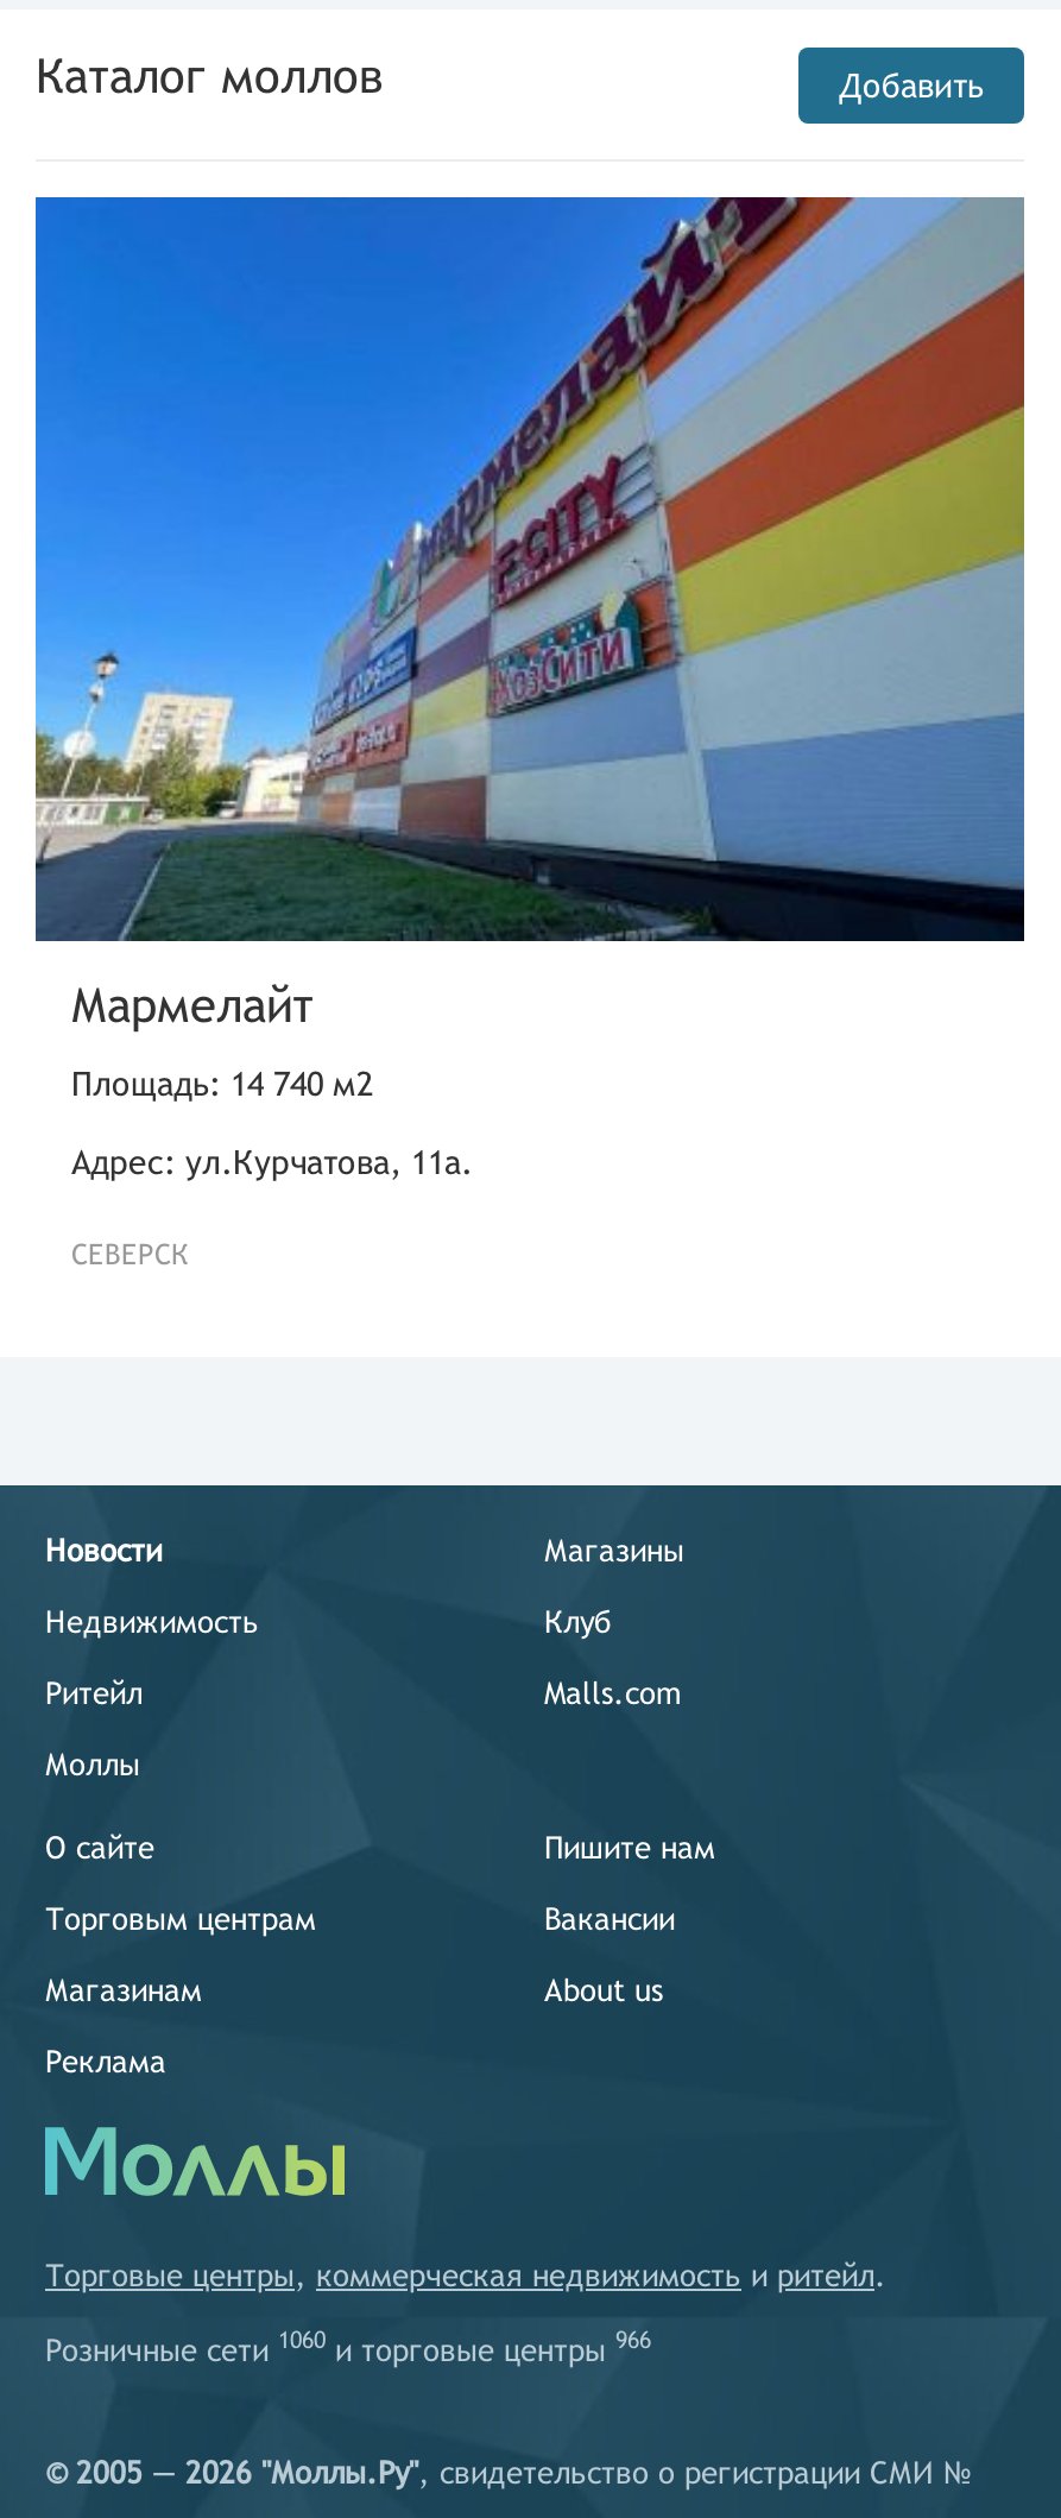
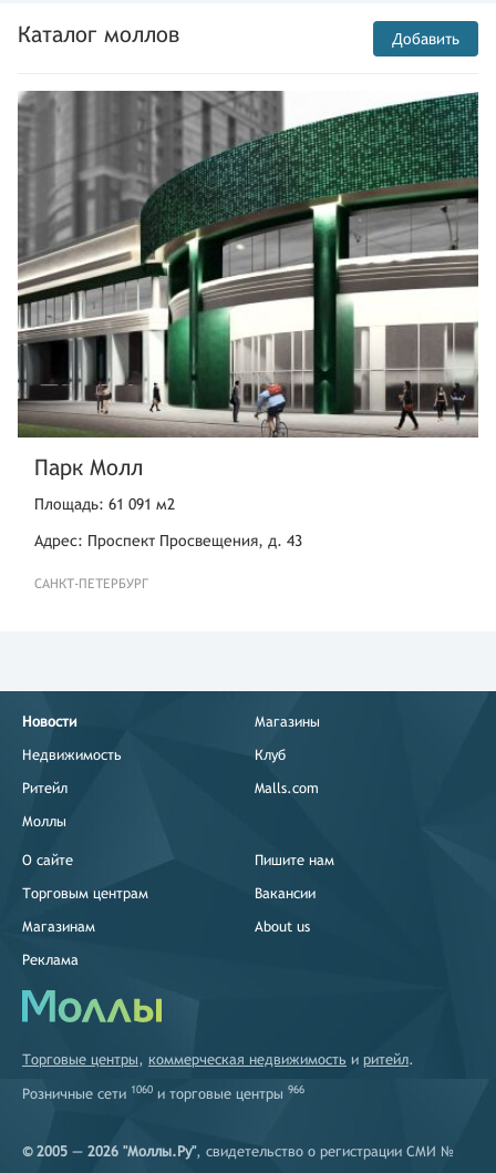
[33,195,1027,1030] [image] | Мармелайт -> [17,90,479,479] [image] | Парк Молл
[71,1064,373,1102] Площадь: 14 740 м2 -> [34,495,175,512] Площадь: 61 091 м2
[71,1142,473,1180] Адрес: ул.Курчатова, 11а. -> [34,531,302,549] Адрес: Проспект Просвещения, д. 43
[71,1237,188,1270] СЕВЕРСК -> [34,575,148,591] САНКТ-ПЕТЕРБУРГ

